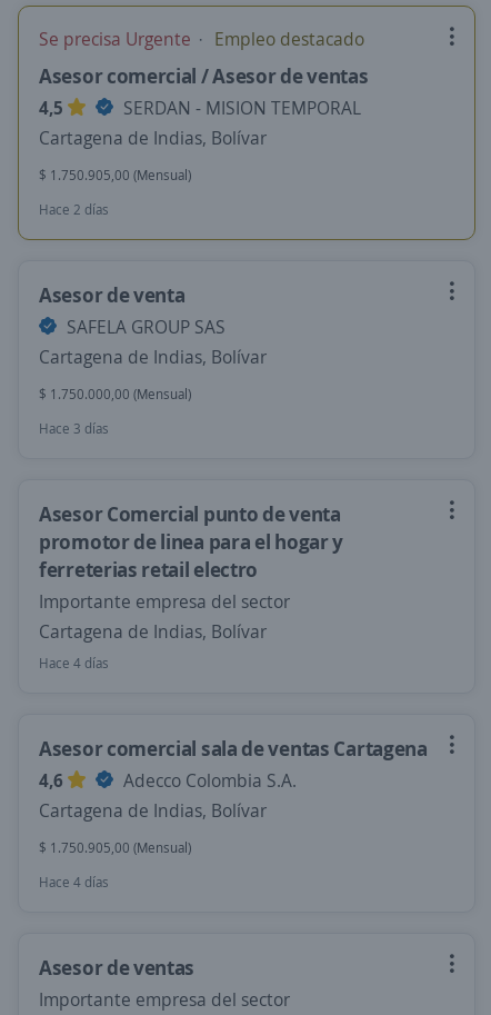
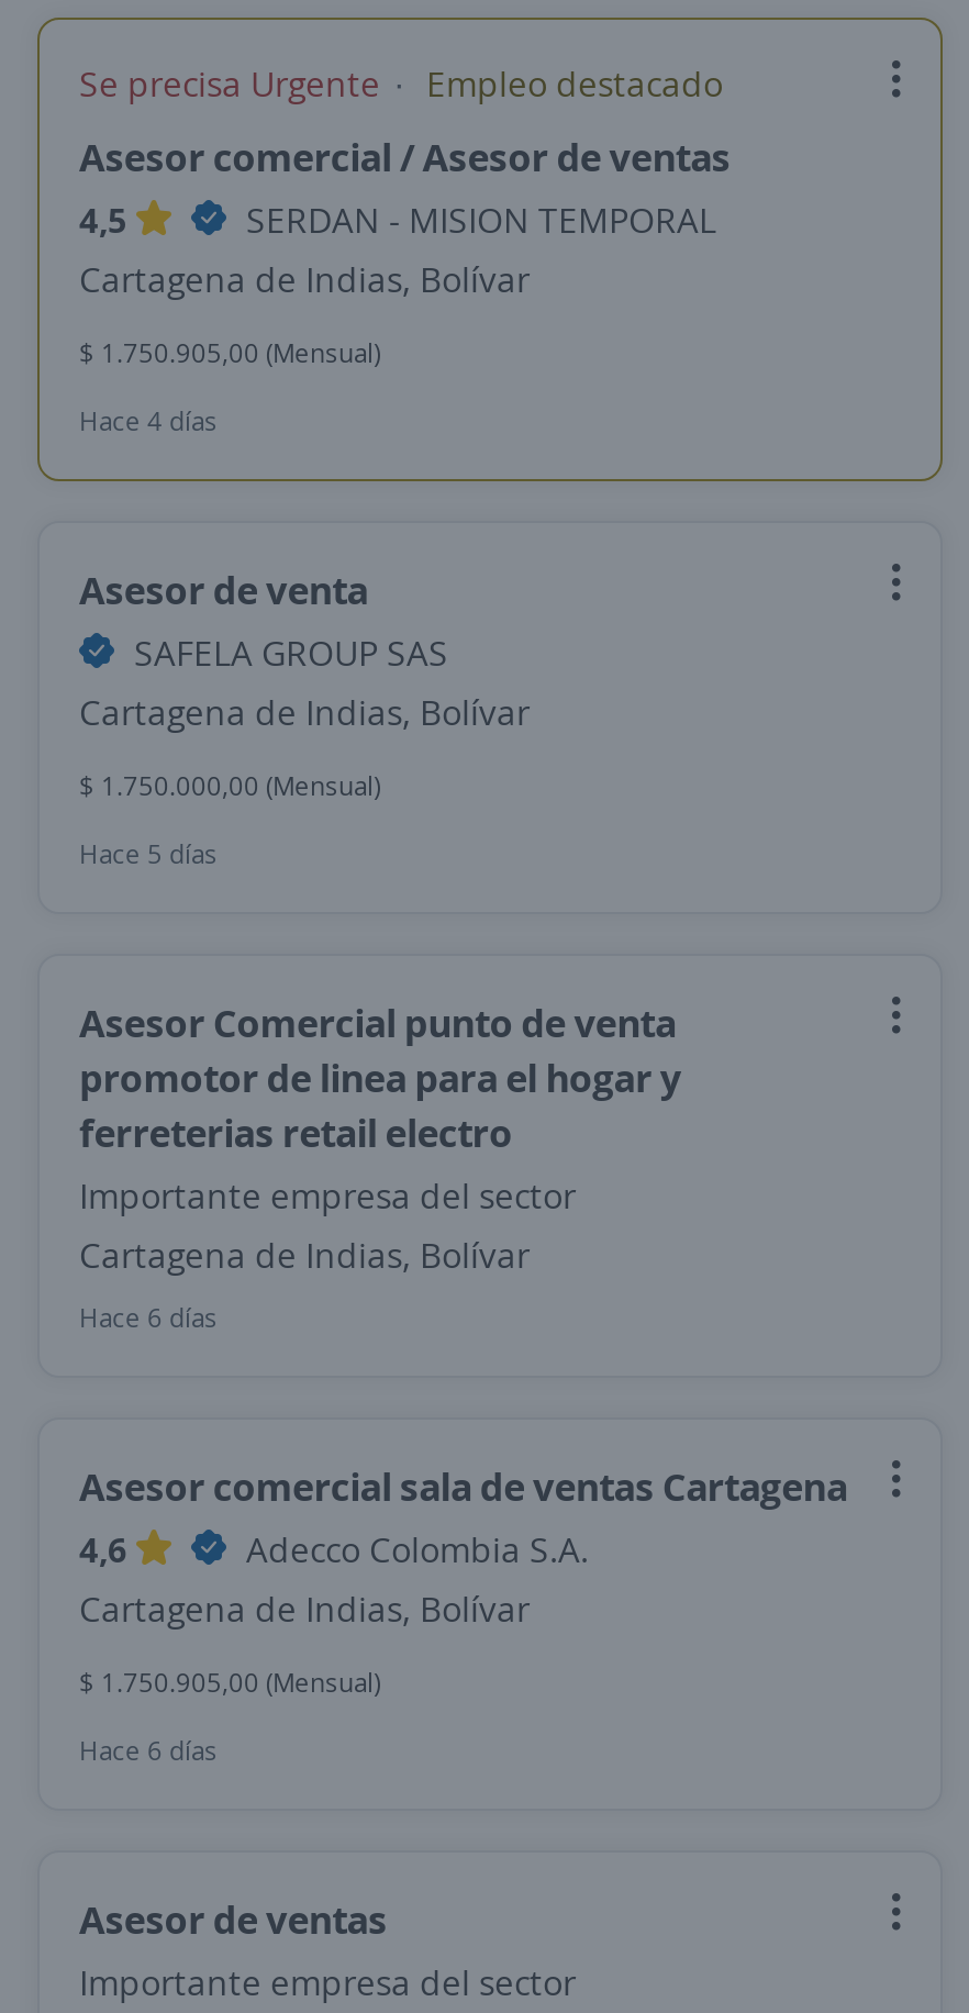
[39,200,109,219] Hace 2 días -> [79,402,218,440] Hace 4 días
[39,419,109,438] Hace 3 días -> [79,835,218,872] Hace 5 días
[39,654,109,673] Hace 4 días -> [79,1299,218,1336] Hace 6 días
[39,873,109,892] Hace 4 días -> [79,1732,218,1769] Hace 6 días

